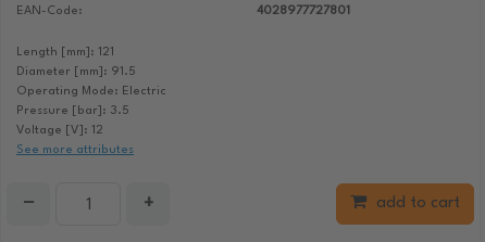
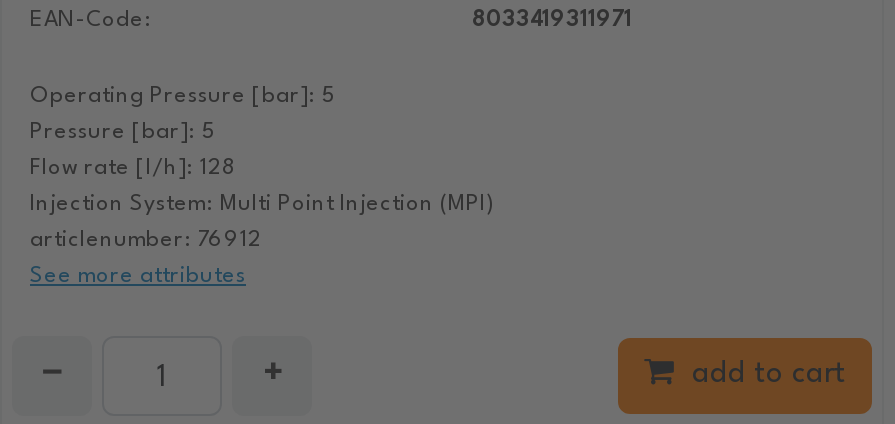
[257,5,350,17] 4028977727801 -> [472,10,632,32] 8033419311971
[16,47,114,59] Length [mm]: 121 -> [30,86,336,108] Operating Pressure [bar]: 5
[16,66,136,78] Diameter [mm]: 91.5 -> [30,122,216,144] Pressure [bar]: 5
[16,86,166,98] Operating Mode: Electric -> [30,158,236,180] Flow rate [l/h]: 128
[16,105,129,117] Pressure [bar]: 3.5 -> [30,194,494,216] Injection System: Multi Point Injection (MPI)
[16,125,103,137] Voltage [V]: 12 -> [30,230,262,252] articlenumber: 76912

